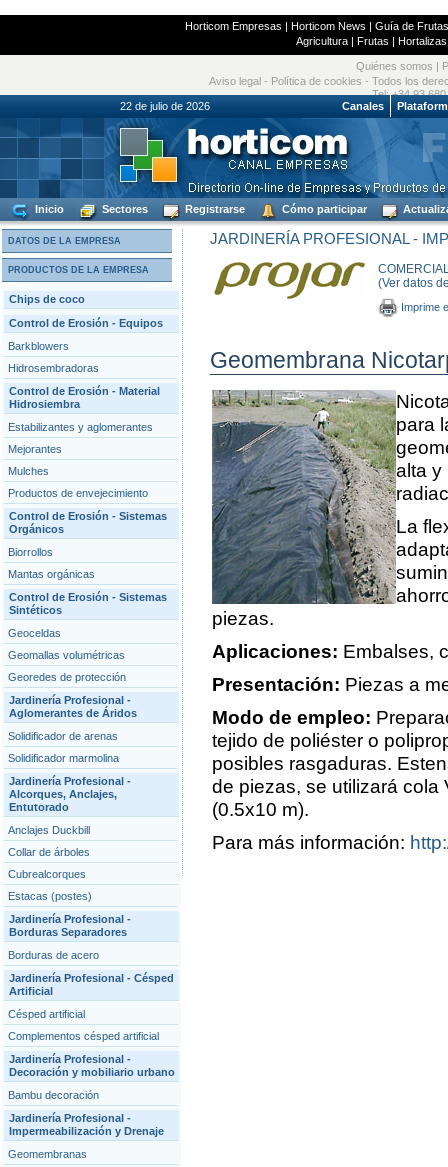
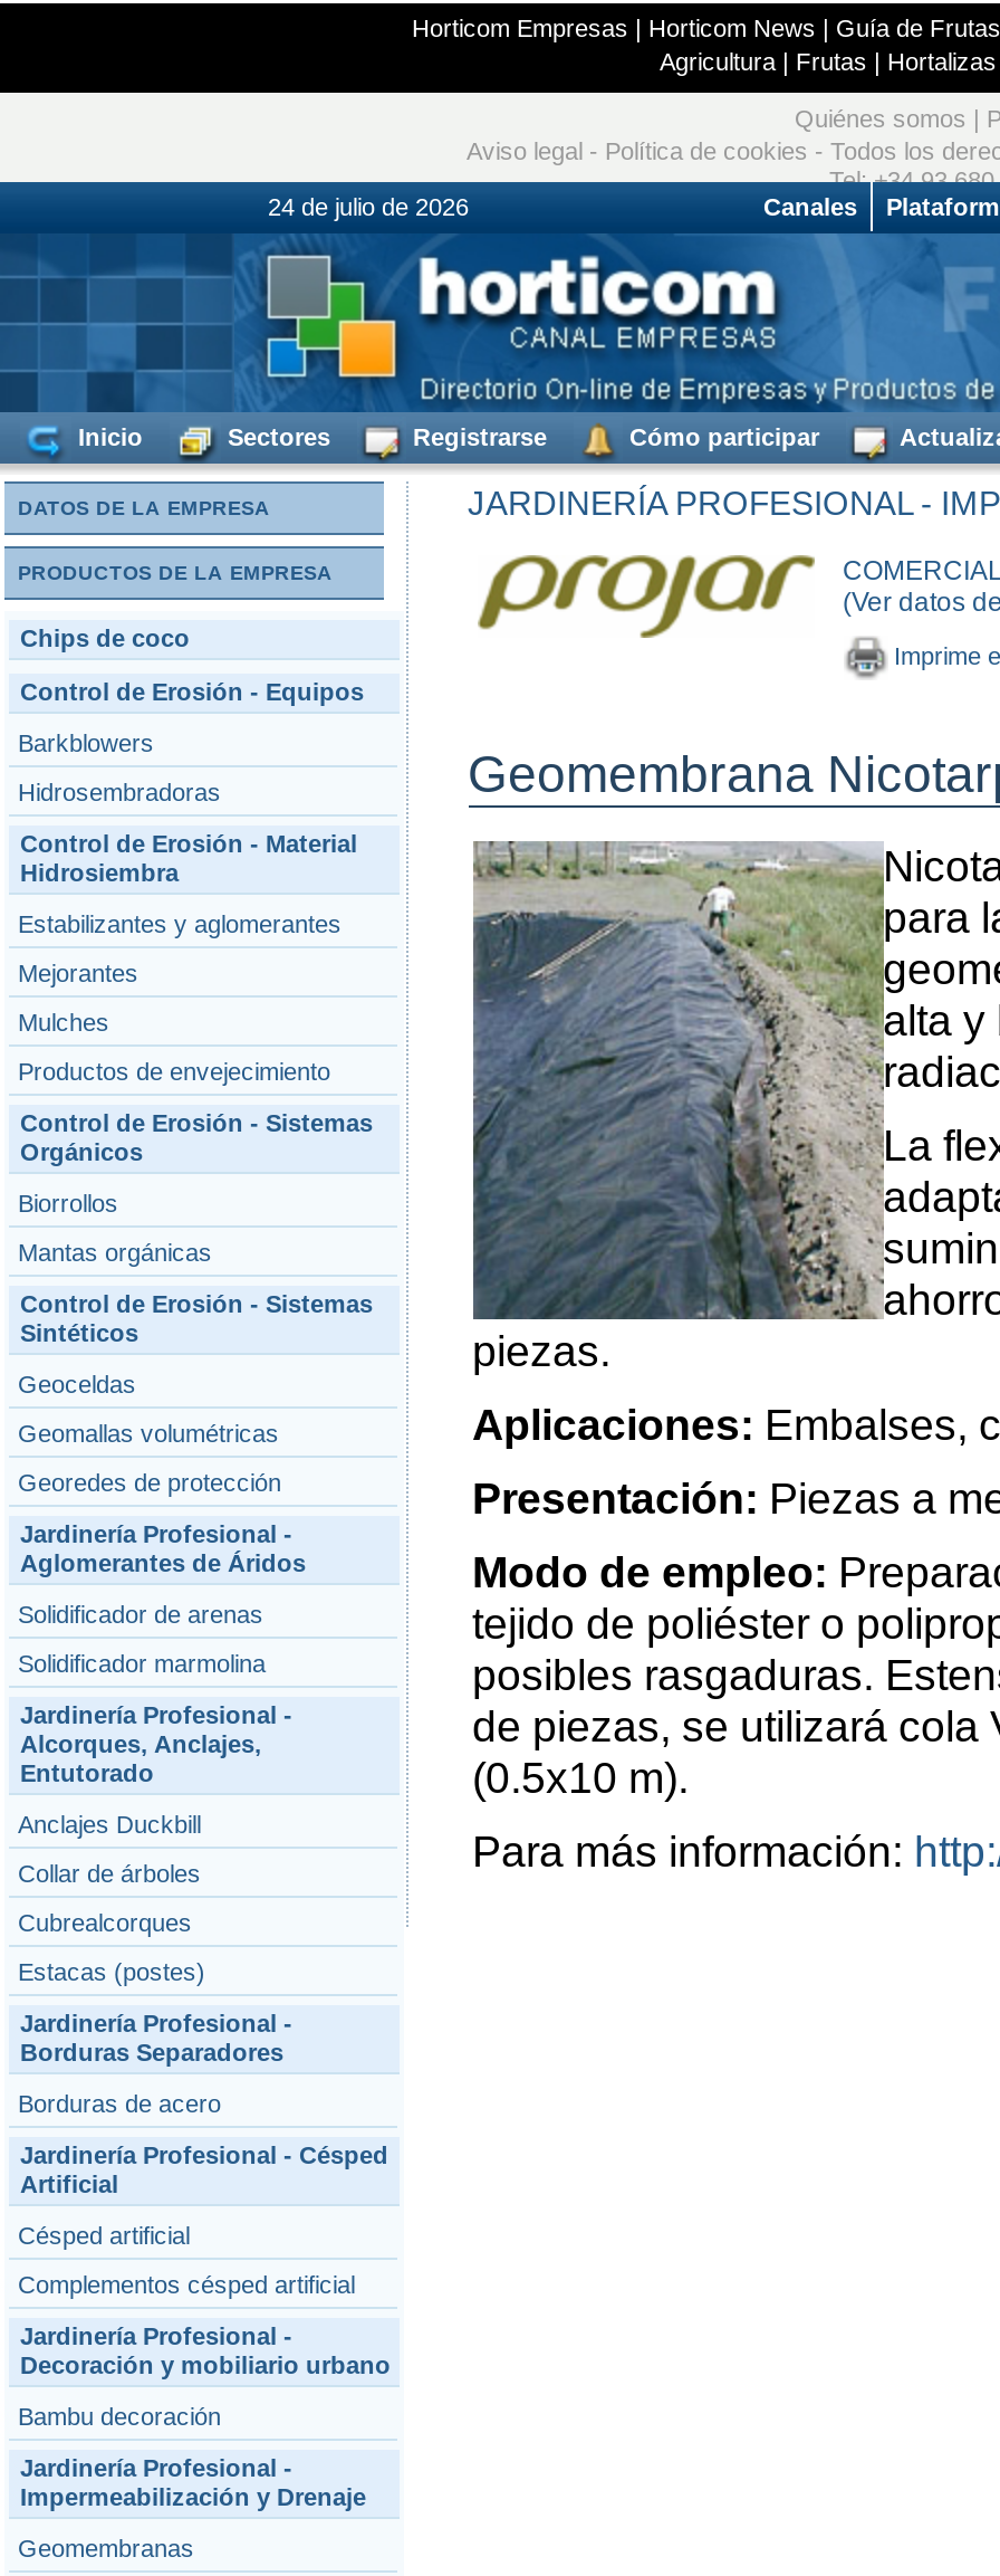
[120,100,384,112] 22 de julio de 2026 Canales -> [268,193,857,220] 24 de julio de 2026 Canales

